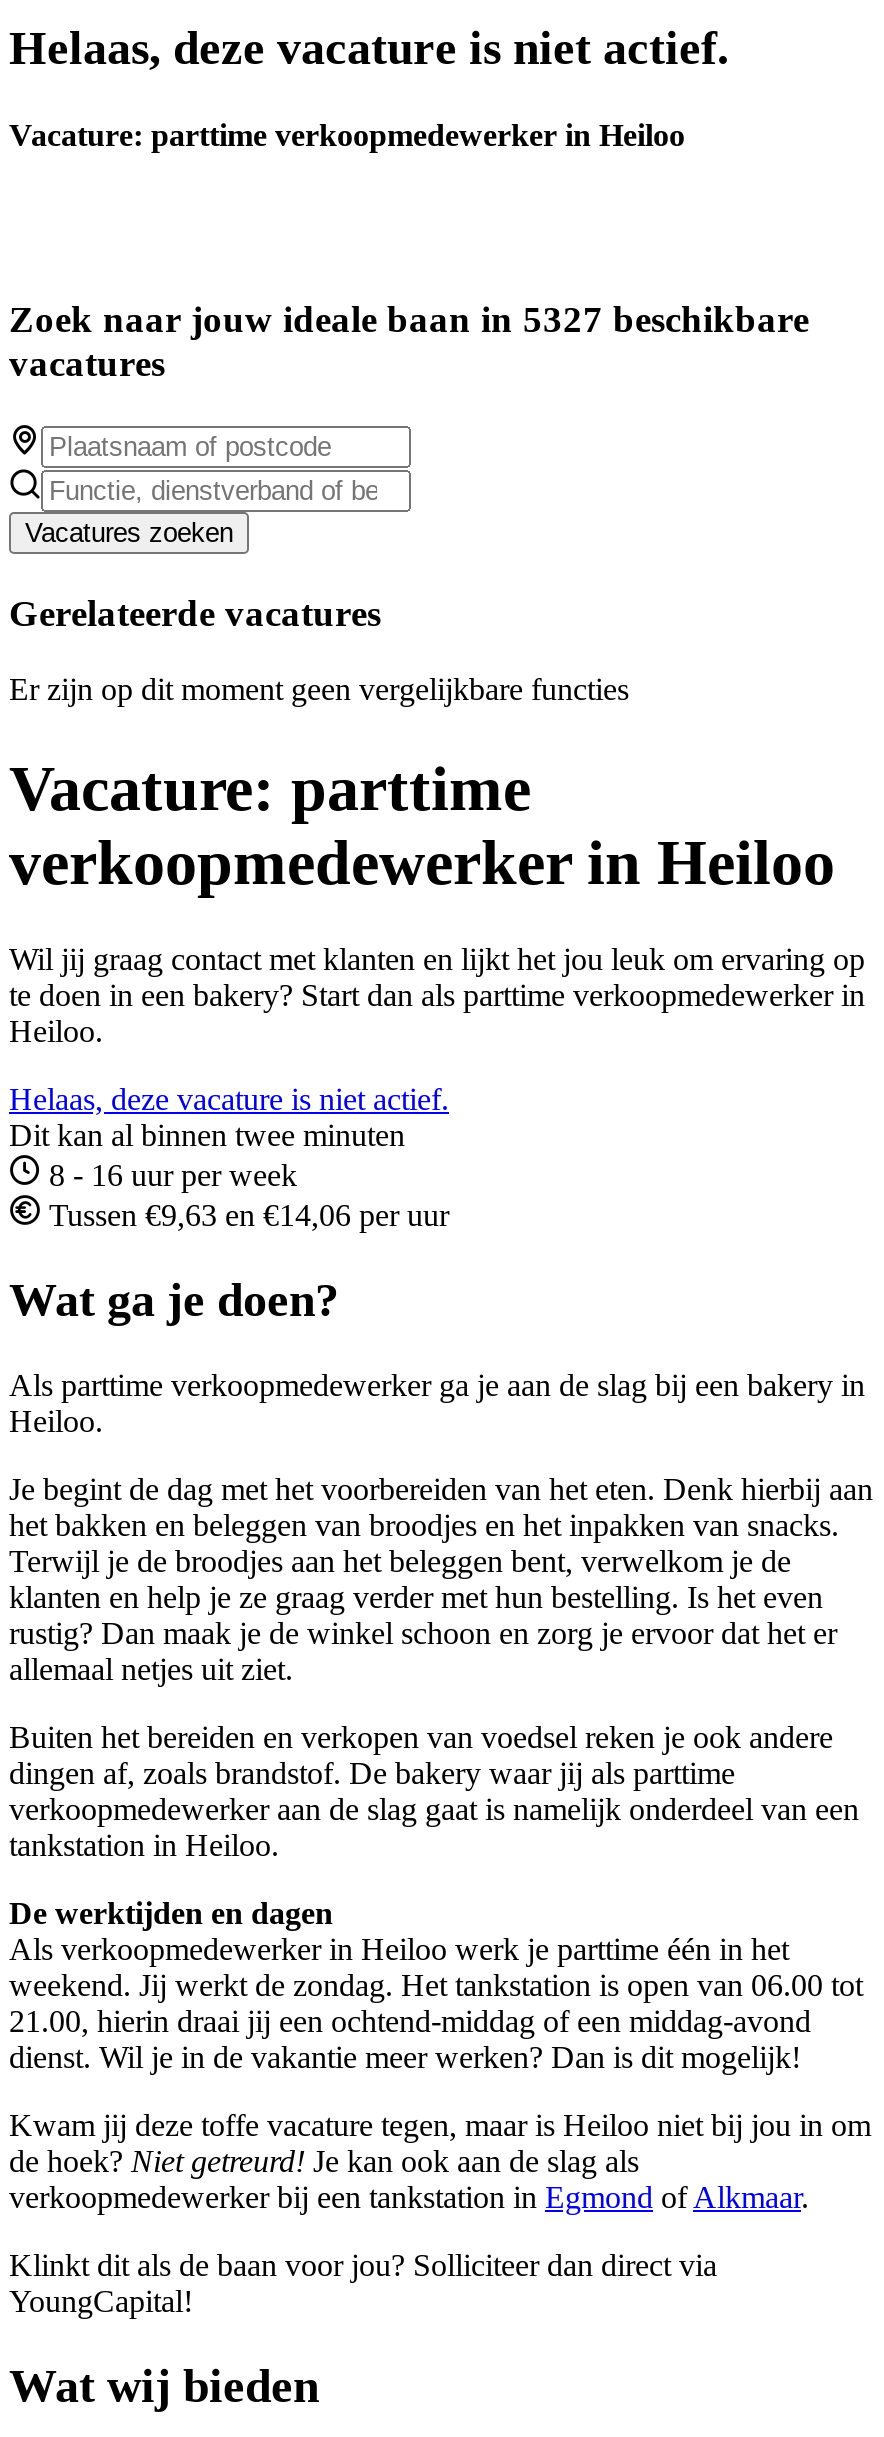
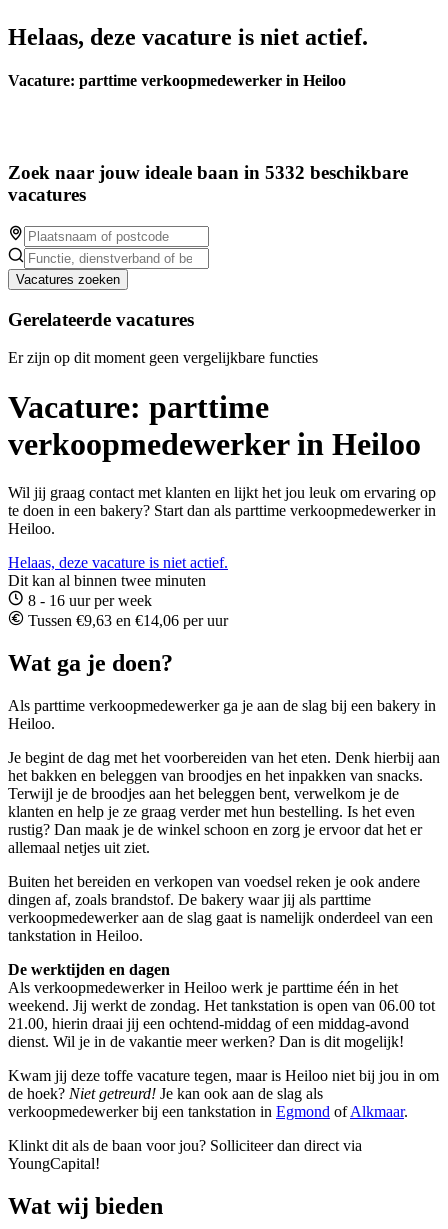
[9,298,809,340] Zoek naar jouw ideale baan in 5327 beschikbare -> [8,162,408,183] Zoek naar jouw ideale baan in 5332 beschikbare

